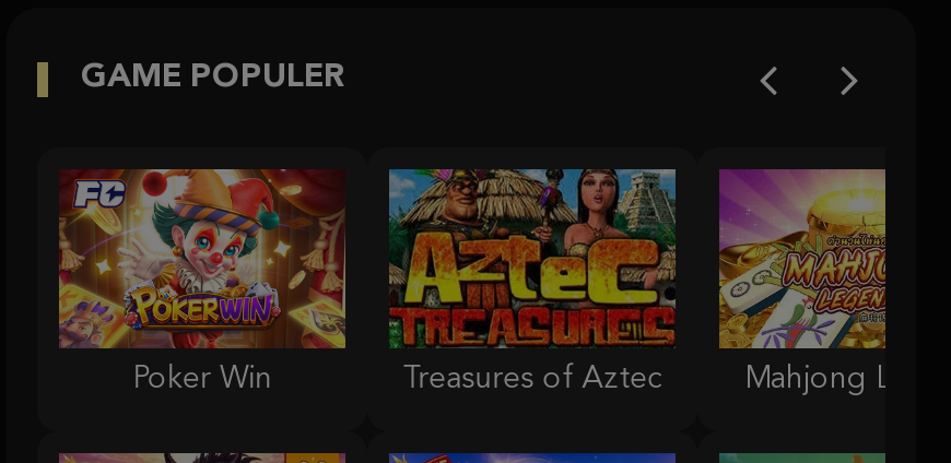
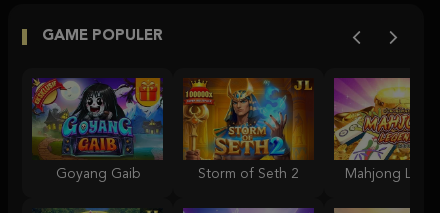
[57,166,348,394] [image] | Poker Win -> [31,77,164,181] [image] | Goyang Gaib
[387,166,678,394] [image] | Treasures of Aztec -> [182,77,314,181] [image] | Storm of Seth 2

